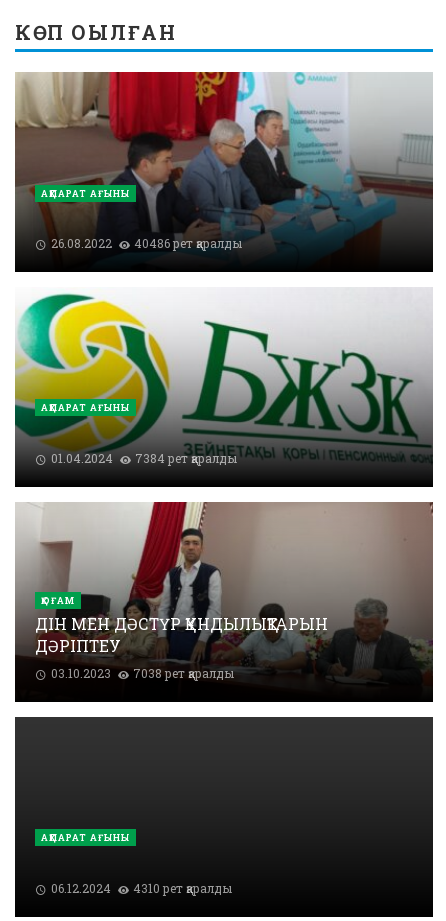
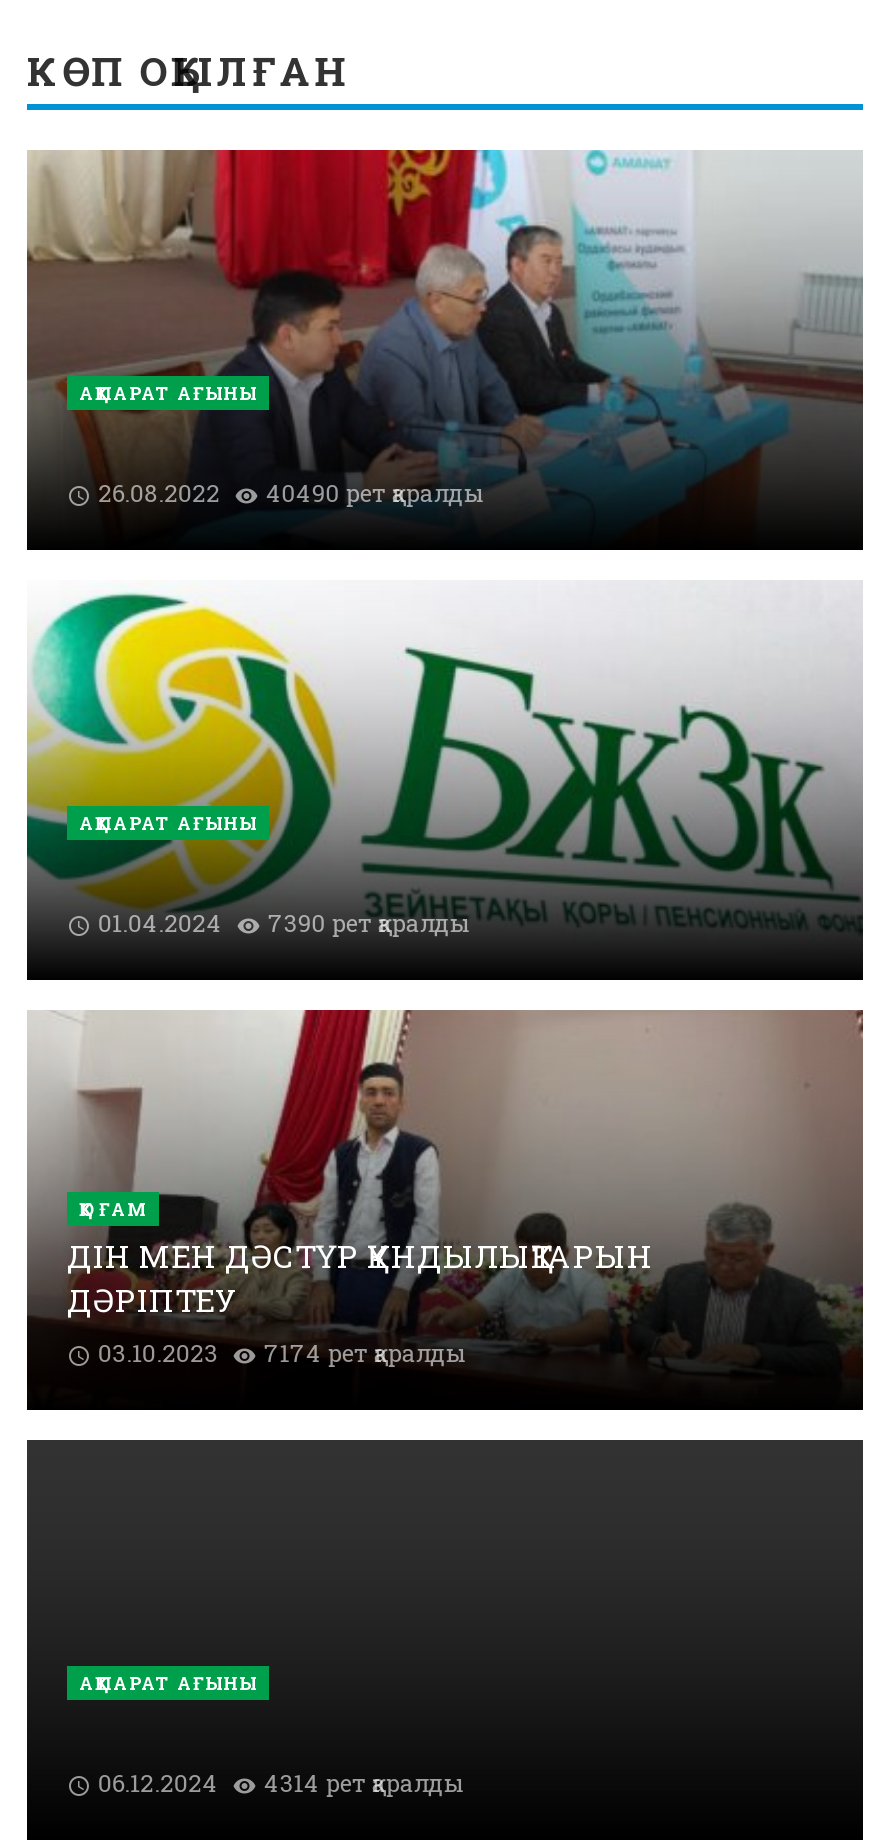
[51,235,242,251] 26.08.2022 40486 рет қаралды -> [98,475,484,507] 26.08.2022 40490 рет қаралды
[51,450,237,466] 01.04.2024 7384 рет қаралды -> [98,905,470,937] 01.04.2024 7390 рет қаралды
[51,665,234,681] 03.10.2023 7038 рет қаралды -> [98,1335,466,1367] 03.10.2023 7174 рет қаралды
[51,880,232,896] 06.12.2024 4310 рет қаралды -> [98,1765,464,1797] 06.12.2024 4314 рет қаралды

